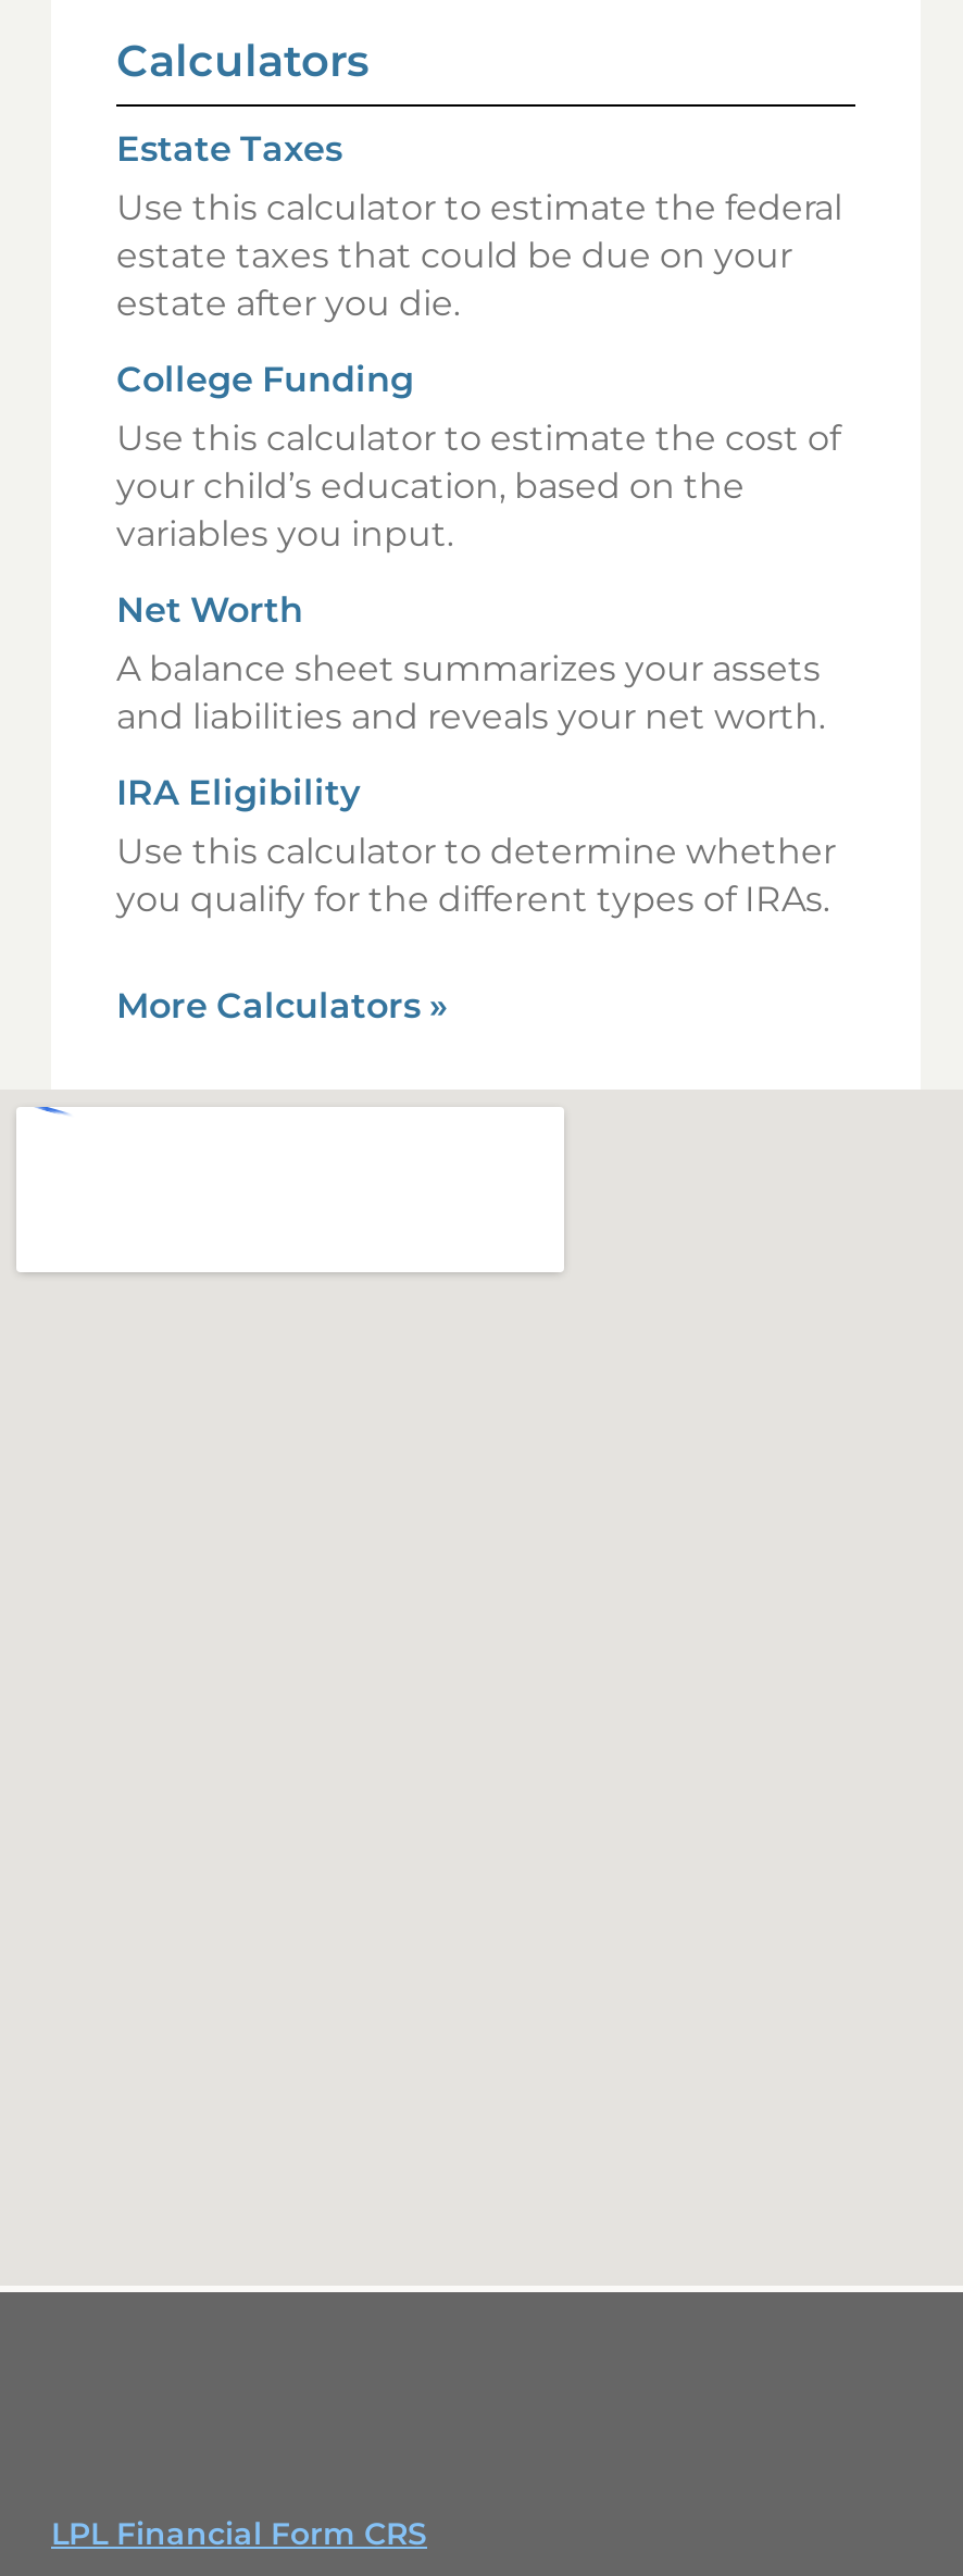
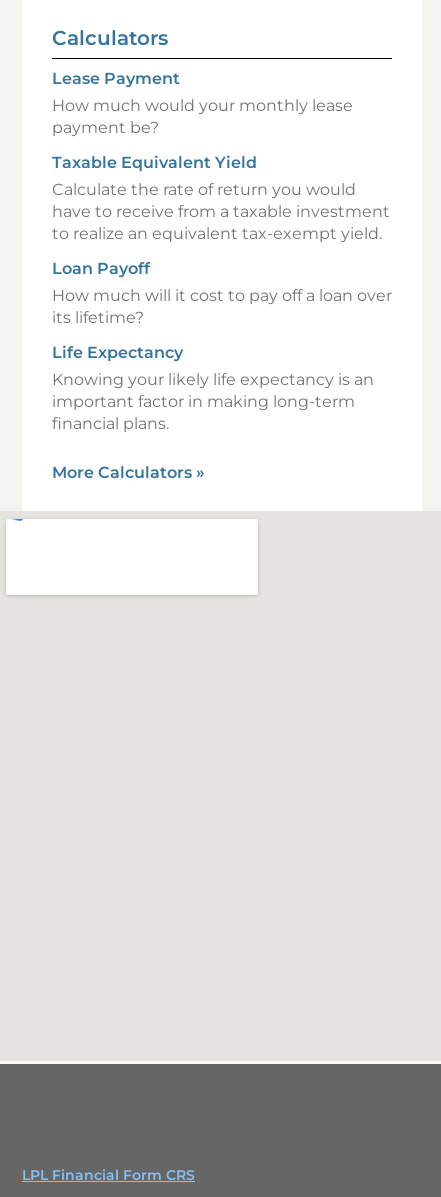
[116,128,842,324] Estate Taxes | Use this calculator to estimate the federal | estate taxes that could be due on your | estate after you die. -> [52,69,353,137] Lease Payment | How much would your monthly lease | payment be?
[116,359,840,555] College Funding | Use this calculator to estimate the cost of | your child’s education, based on the | variables you input. -> [52,153,390,243] Taxable Equivalent Yield | Calculate the rate of return you would | have to receive from a taxable investment | to realize an equivalent tax-exempt yield.
[116,589,825,737] Net Worth | A balance sheet summarizes your assets | and liabilities and reveals your net worth. -> [52,259,392,327] Loan Payoff | How much will it cost to pay off a loan over | its lifetime?
[116,772,836,920] IRA Eligibility | Use this calculator to determine whether | you qualify for the different types of IRAs. -> [52,343,374,433] Life Expectancy | Knowing your likely life expectancy is an | important factor in making long-term | financial plans.

